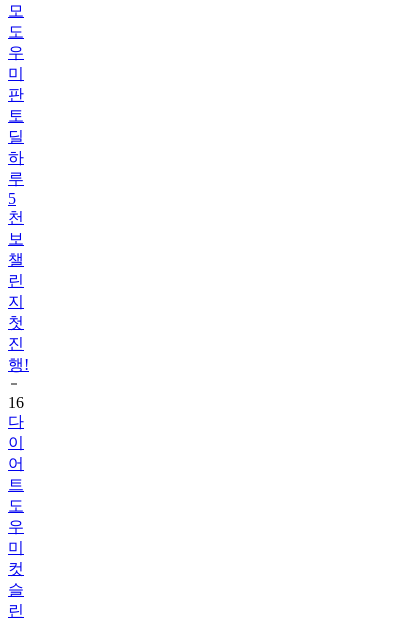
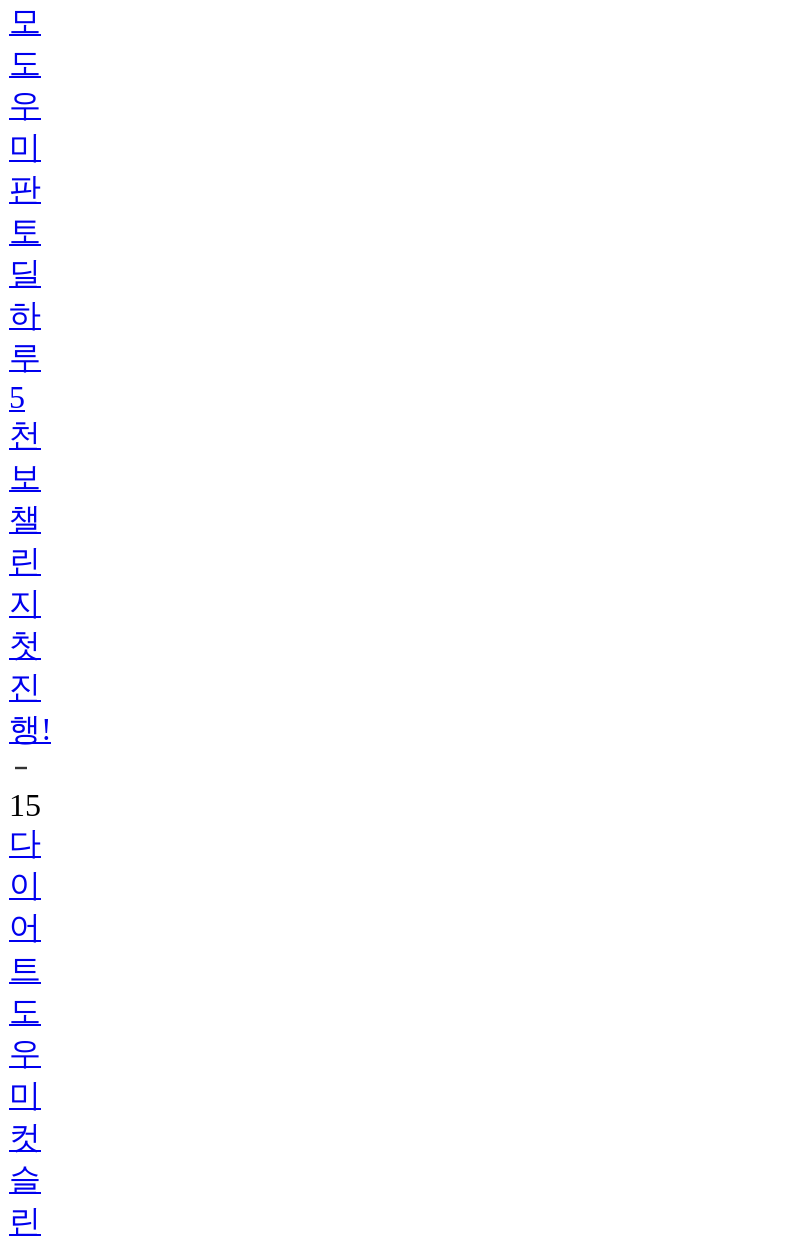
[8,394,24,411] 16 -> [9,788,41,822] 15

